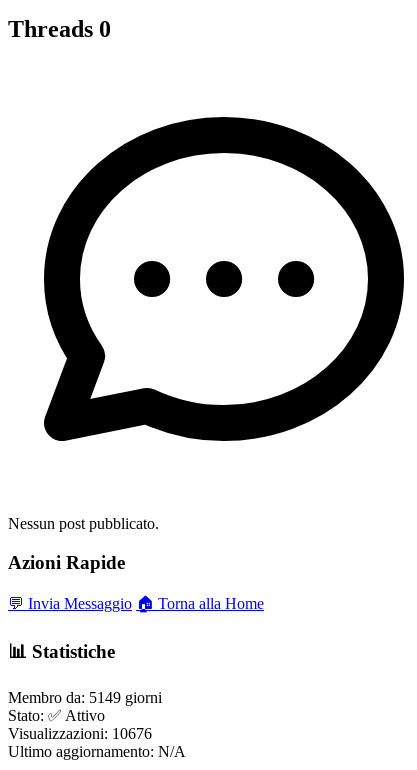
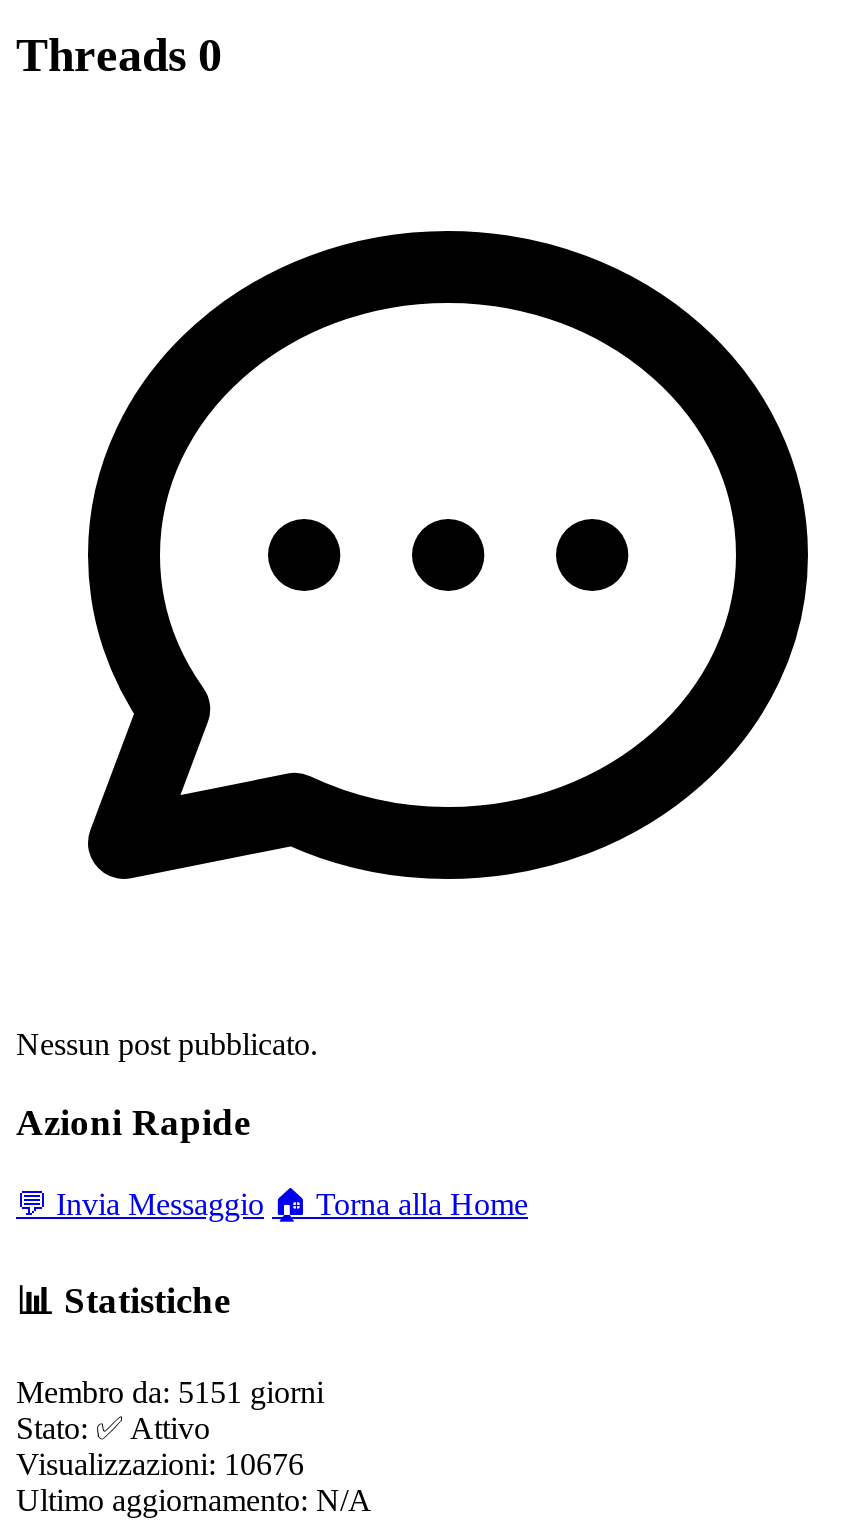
[8,689,162,706] Membro da: 5149 giorni -> [16,1374,324,1408] Membro da: 5151 giorni

